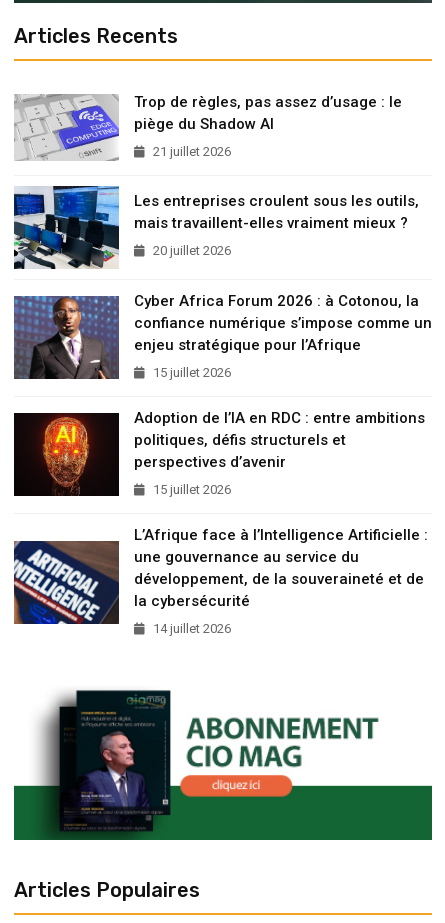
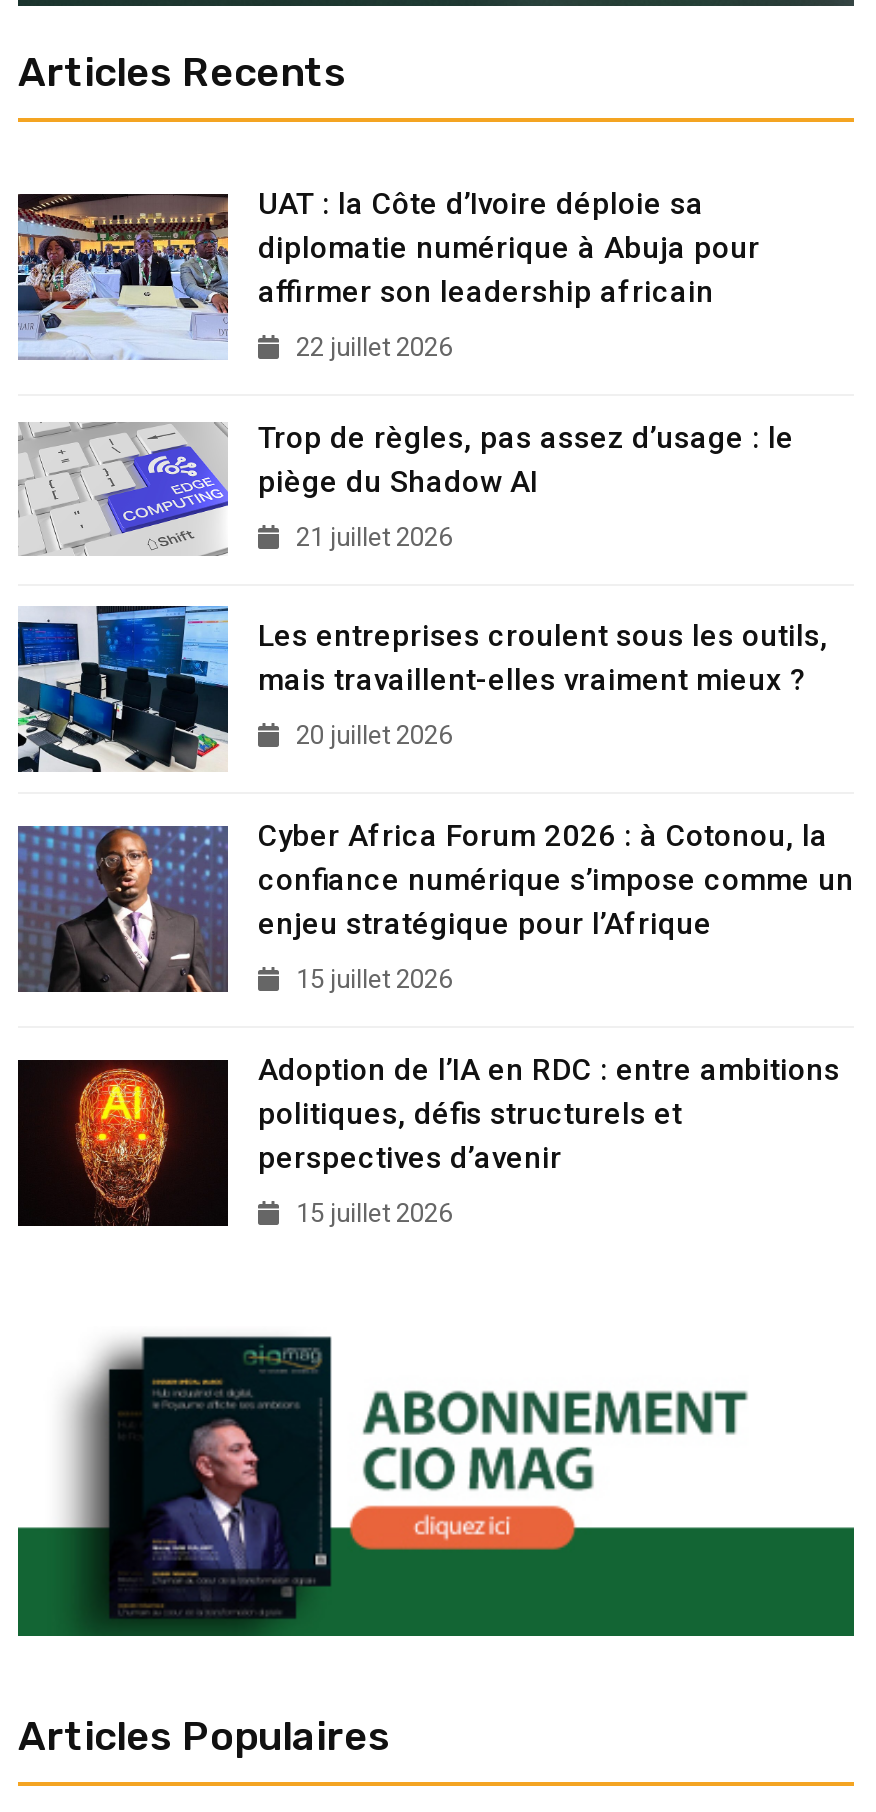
none -> [16,187,760,363] [image] | UAT : la Côte d’Ivoire déploie sa | diplomatie numérique à Abuja pour | affirmer son leadership africain | 22 juillet 2026
moved [15,93,432,497] -> [20,421,854,1229]: [image] | Trop de règles, pas assez d’usage : le | piège du Shadow AI | ... | perspectives d’avenir | 15 juillet 2026
[13,526,428,636] [image] | L’Afrique face à l’Intelligence Artificielle : | une gouvernance au service du | développement, de la souveraineté et de | la cybersécurité | 14 juillet 2026 -> none

